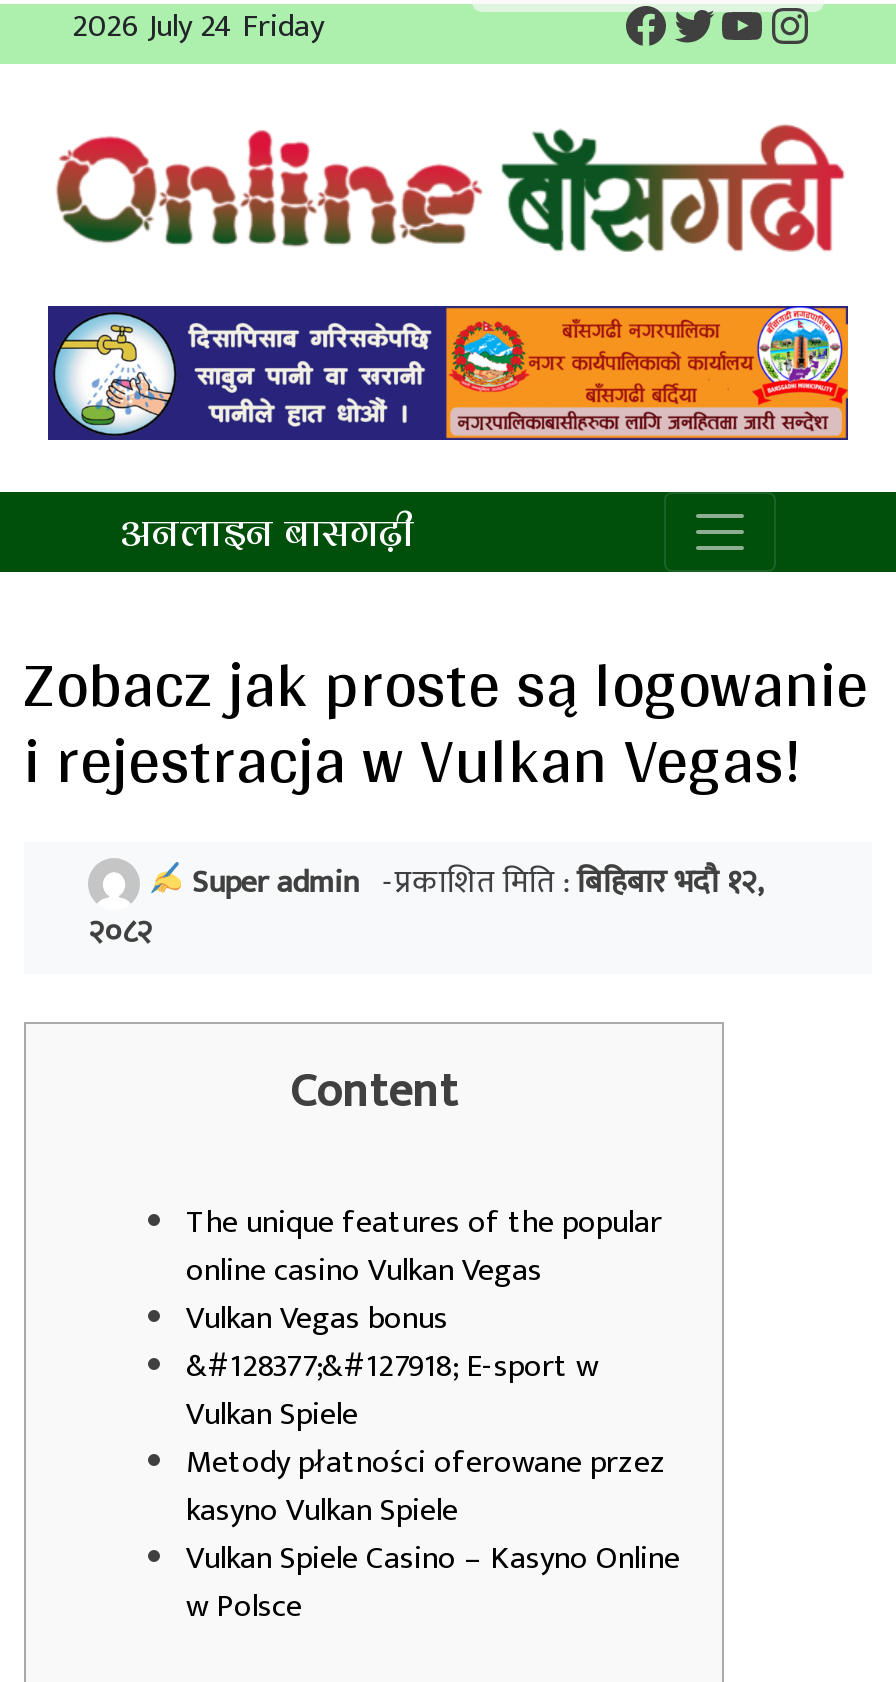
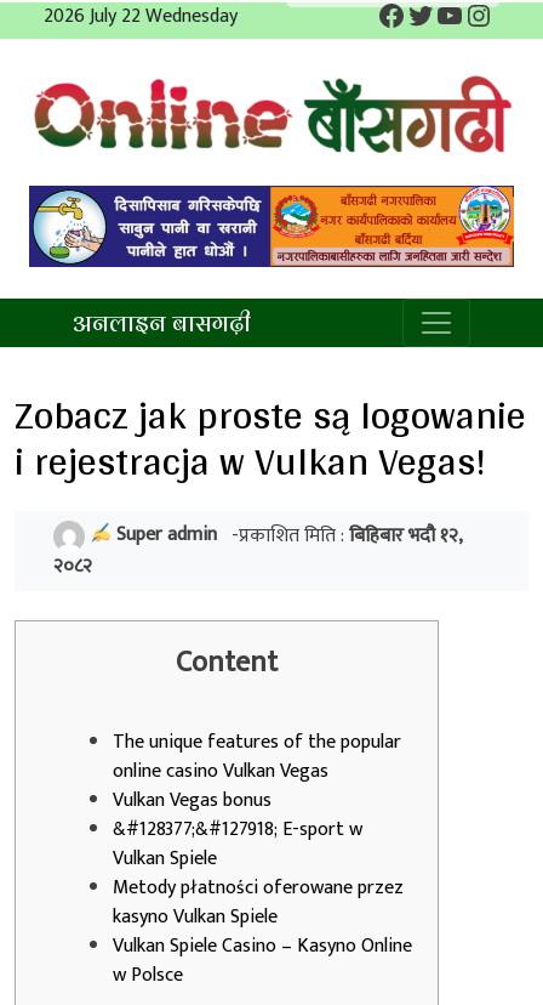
[72,0,324,54] 2026 July 24 Friday -> [44,0,238,33] 2026 July 22 Wednesday

